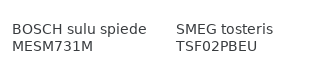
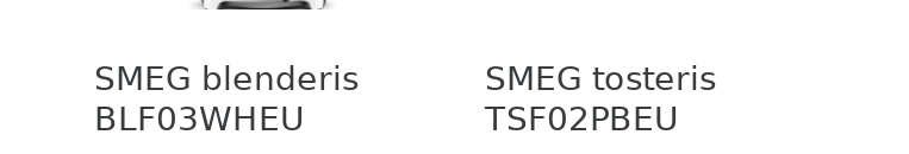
[12,21,147,54] BOSCH sulu spiede | MESM731M -> [94,59,359,137] SMEG blenderis | BLF03WHEU

